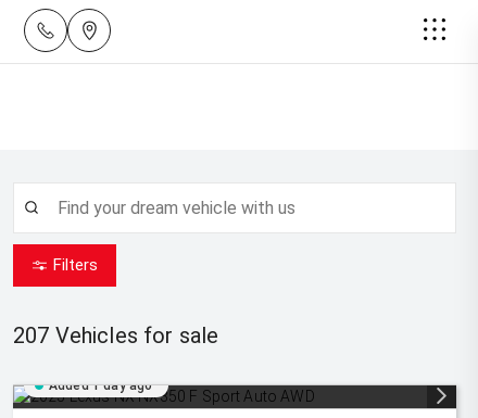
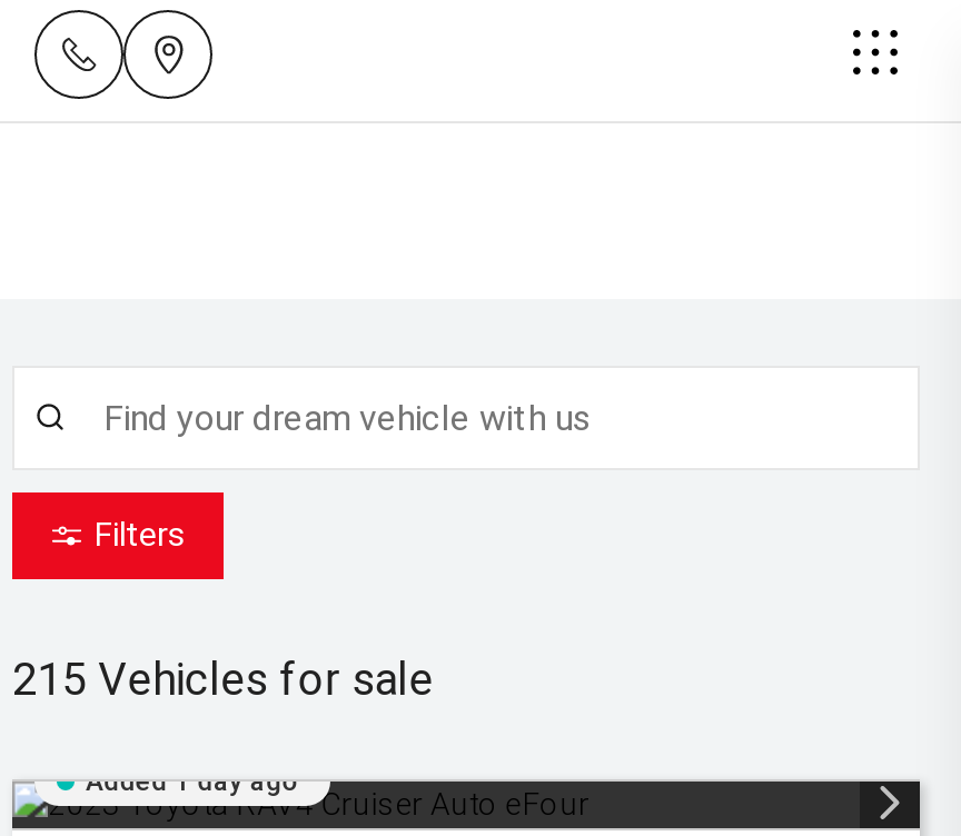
[13,322,219,349] 207 Vehicles for sale -> [12,653,434,706] 215 Vehicles for sale

